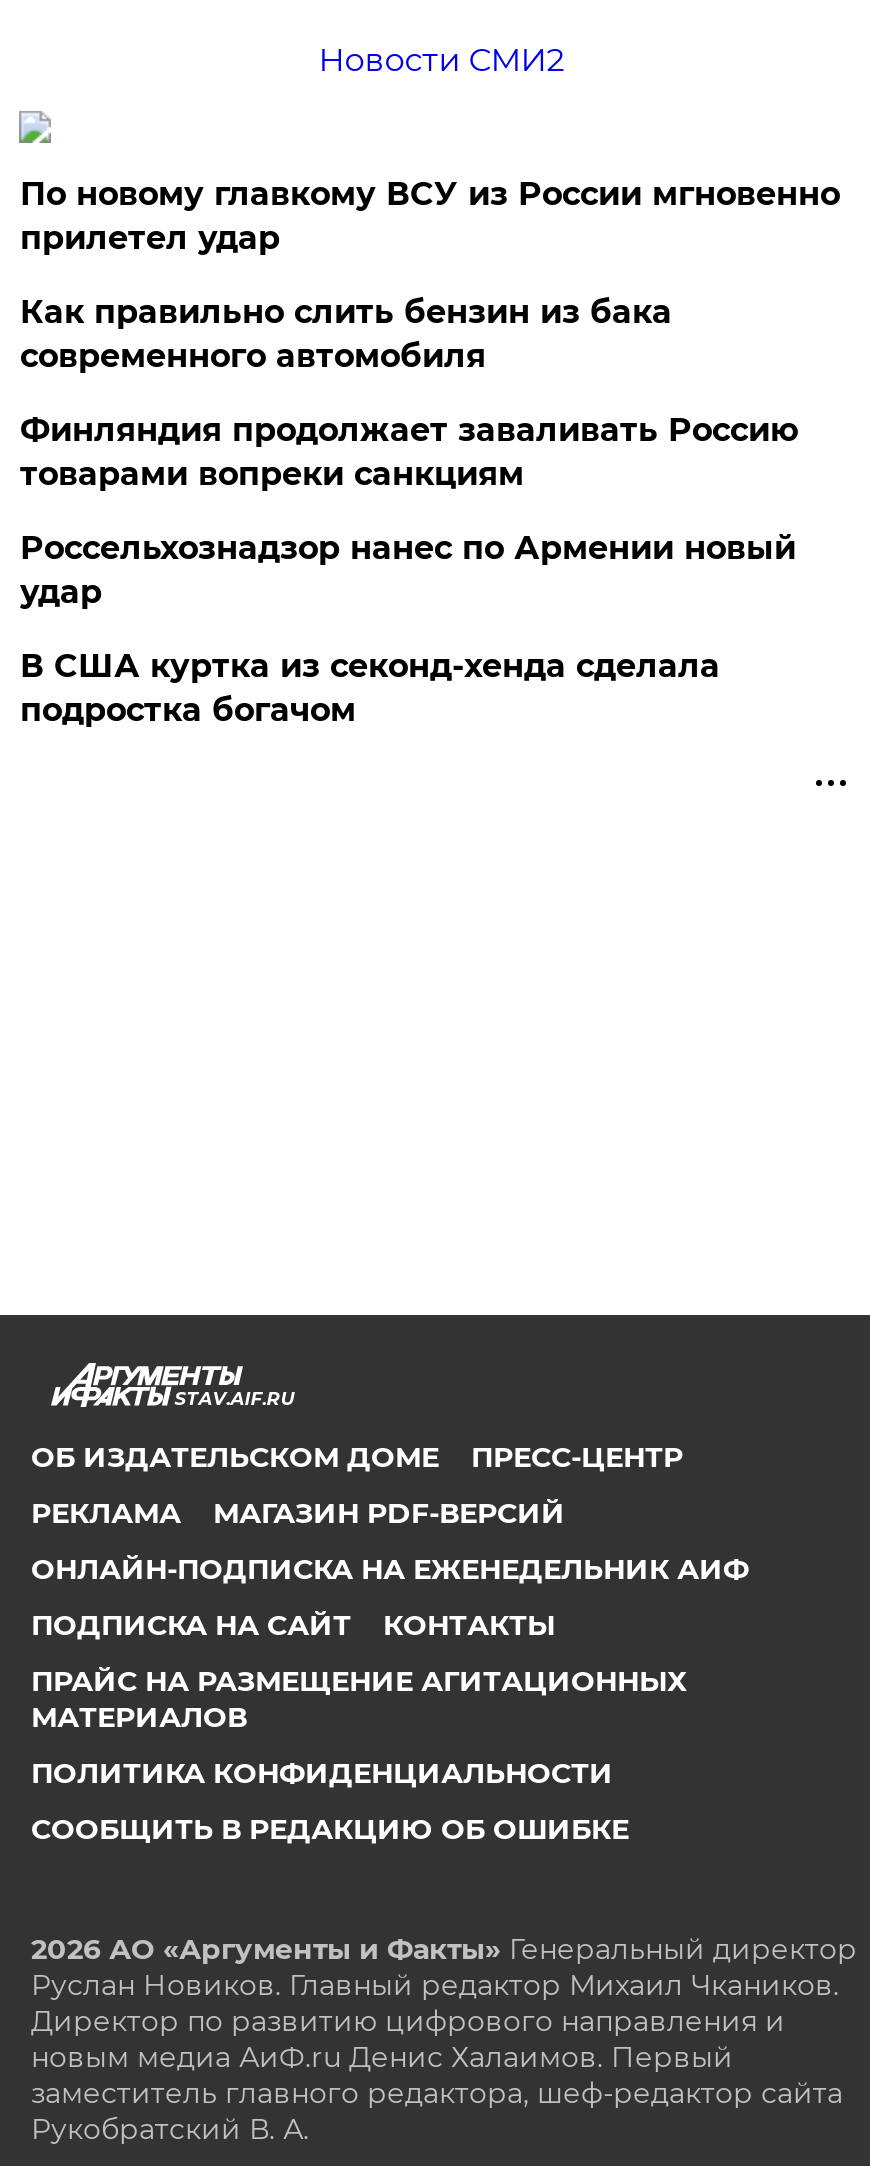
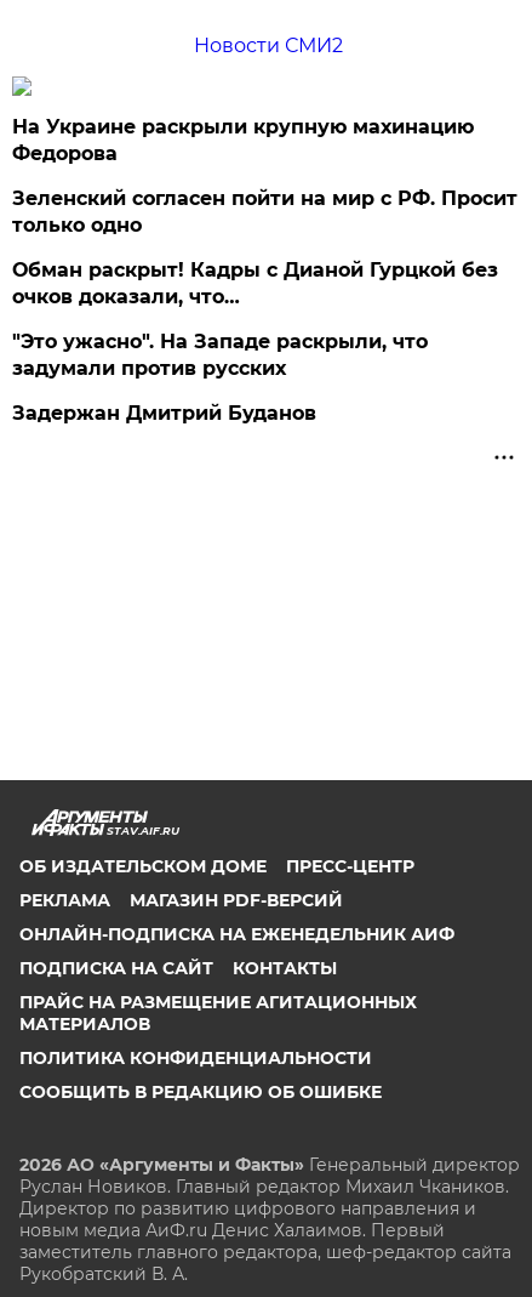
[20,174,840,256] По новому главкому ВСУ из России мгновенно | прилетел удар -> [13,115,474,165] На Украине раскрыли крупную махинацию | Федорова
[20,292,672,374] Как правильно слить бензин из бака | современного автомобиля -> [13,187,518,236] Зеленский согласен пойти на мир с РФ. Просит | только одно
[20,410,798,492] Финляндия продолжает заваливать Россию | товарами вопреки санкциям -> [13,258,499,308] Обман раскрыт! Кадры с Дианой Гурцкой без | очков доказали, что…
[20,528,796,610] Россельхознадзор нанес по Армении новый | удар -> [13,330,428,380] "Это ужасно". На Западе раскрыли, что | задумали против русских
[20,646,720,728] В США куртка из секонд-хенда сделала | подростка богачом -> [13,401,317,425] Задержан Дмитрий Буданов

